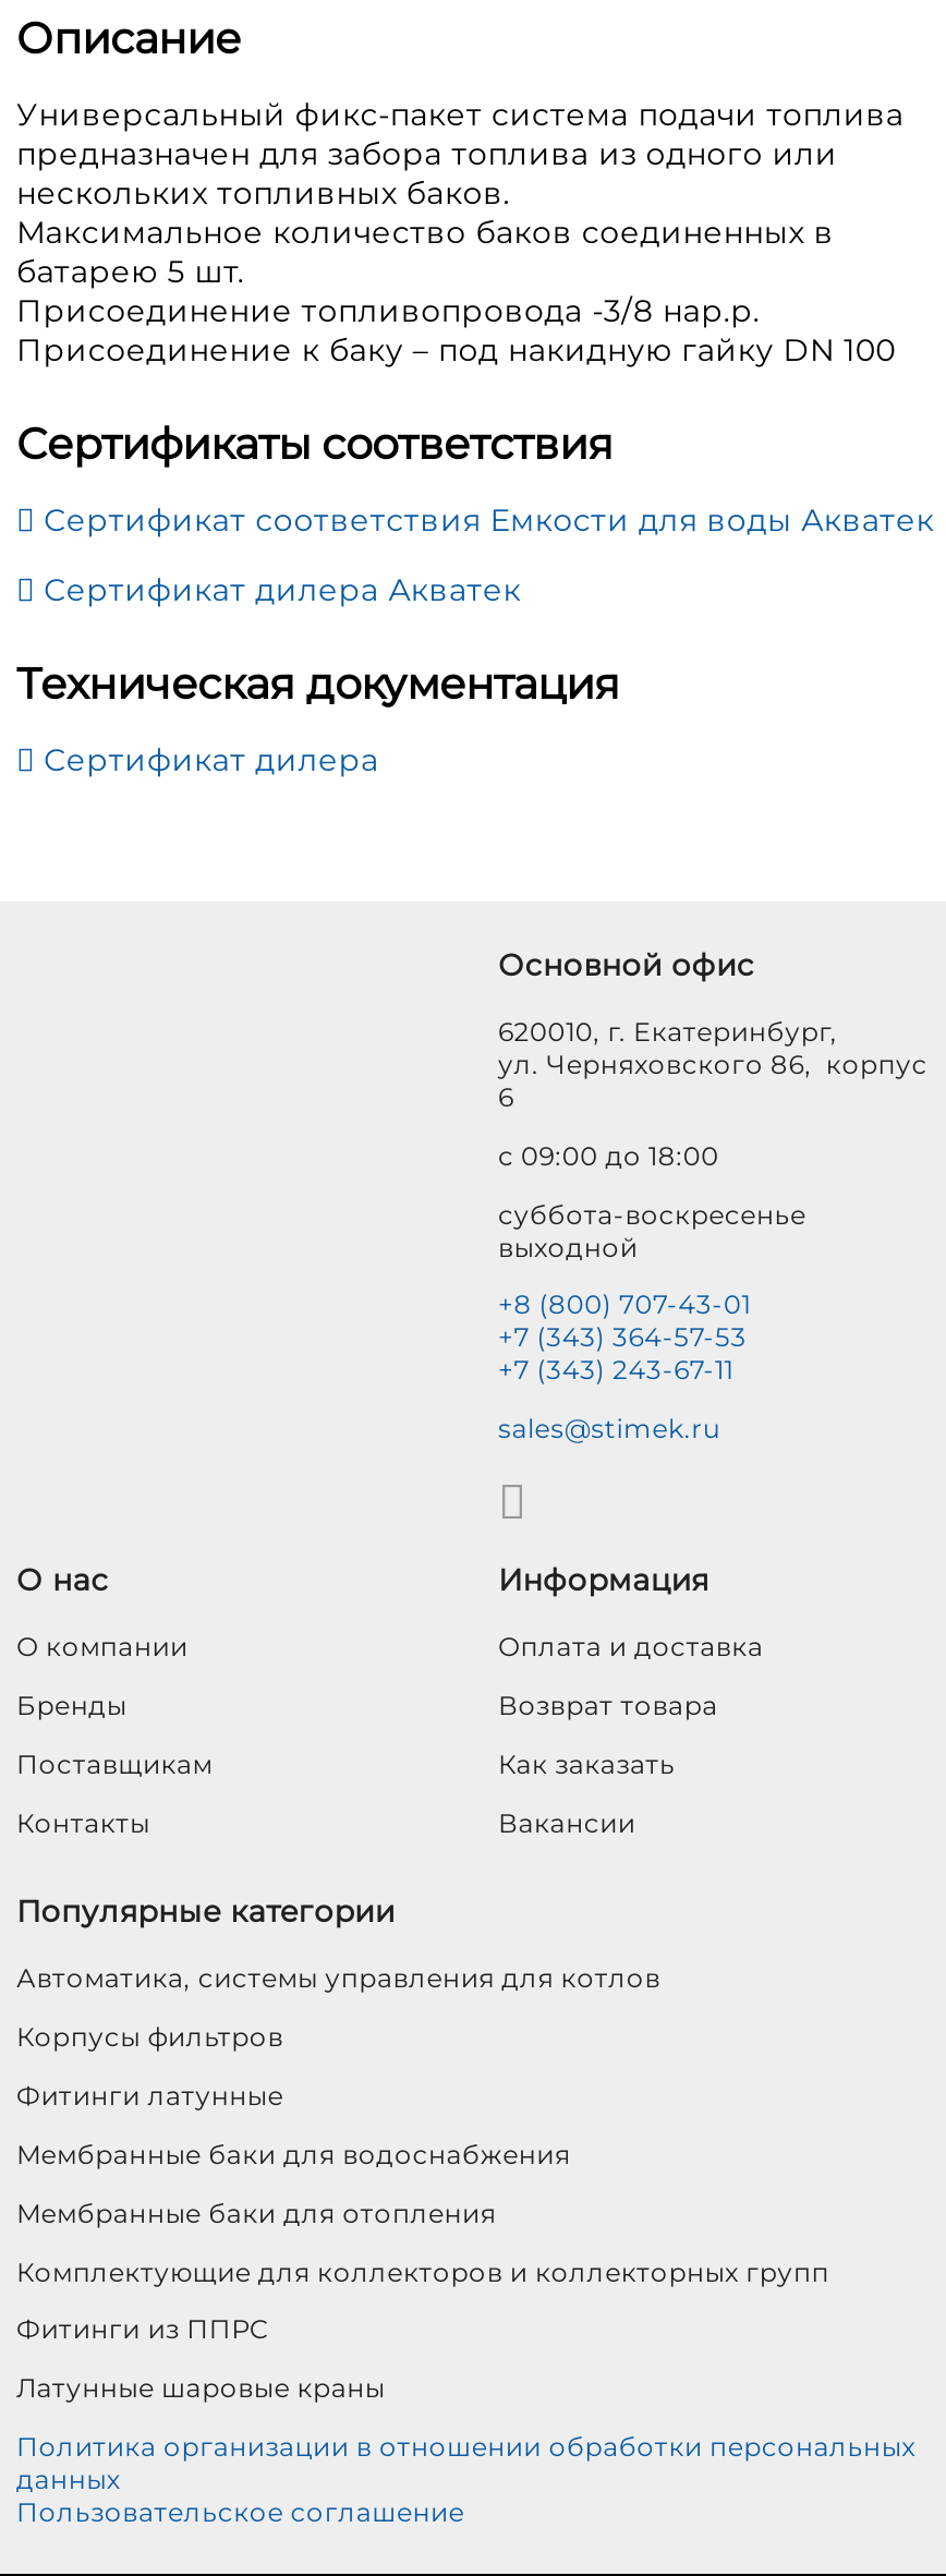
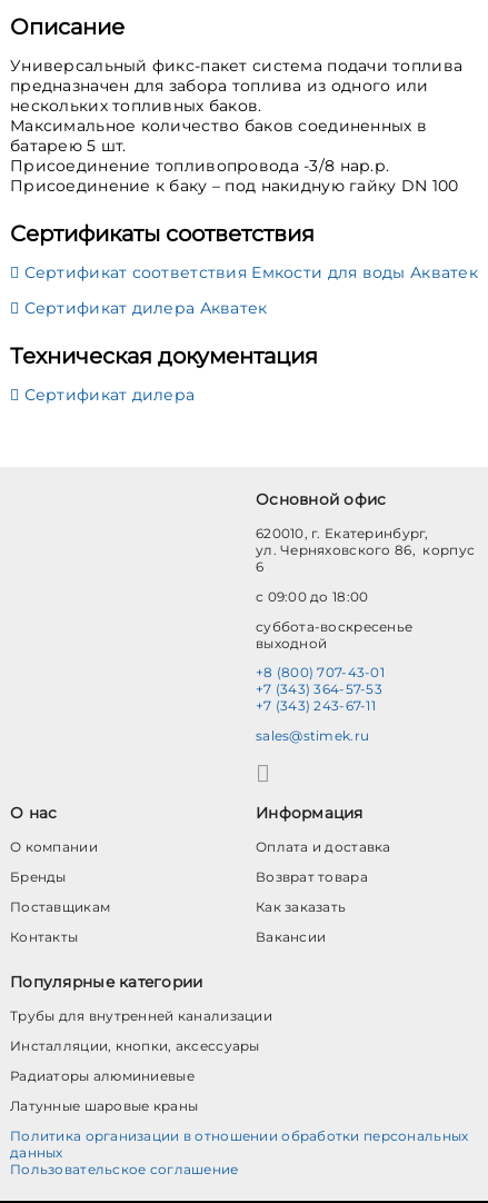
[16,1961,829,2346] Автоматика, системы управления для котлов | Корпусы фильтров | Фитинги латунные | Мембранные баки для водоснабжения | Мембранные баки для отопления | Комплектующие для коллекторов и коллекторных групп | Фитинги из ППРС -> [10,1007,272,1084] Трубы для внутренней канализации | Инсталляции, кнопки, аксессуары | Радиаторы алюминиевые

